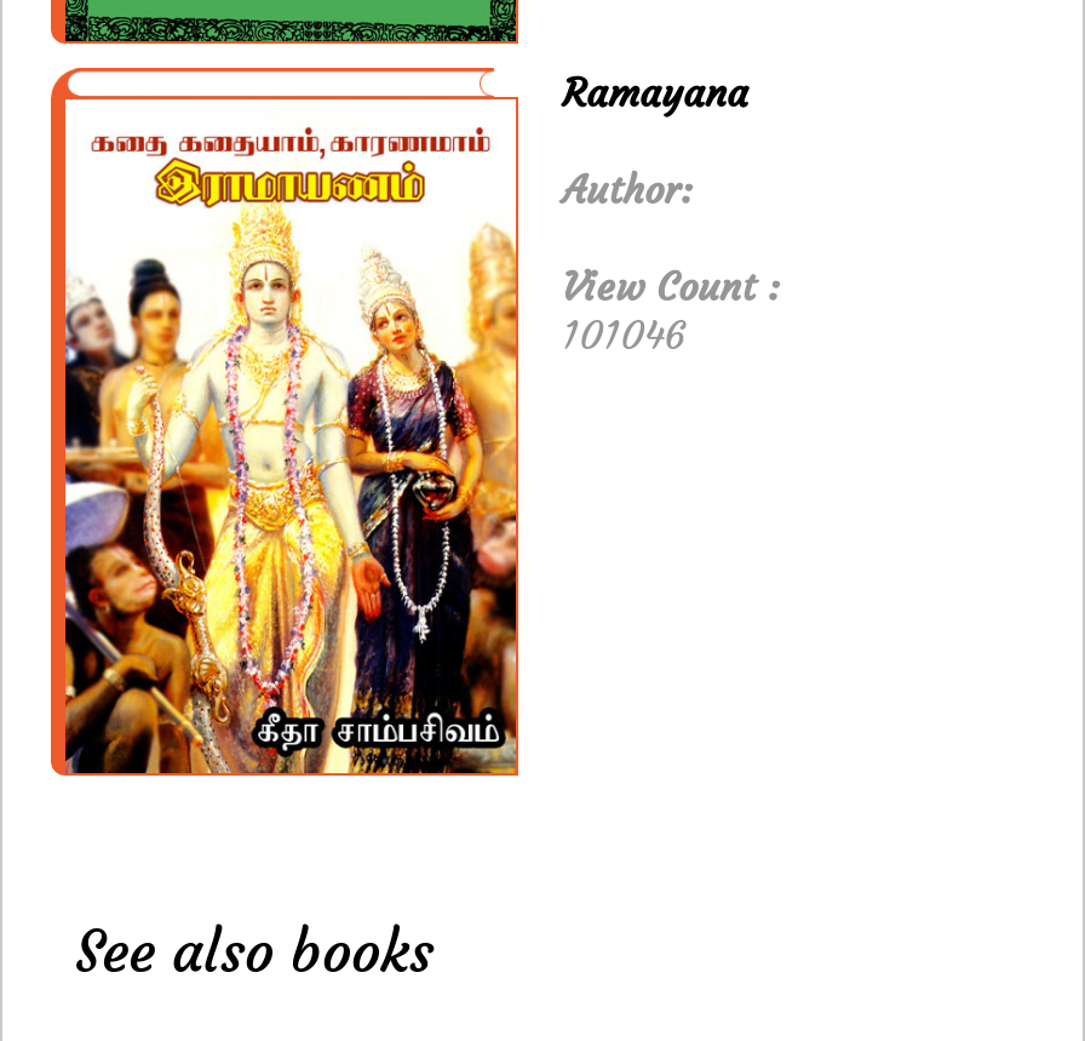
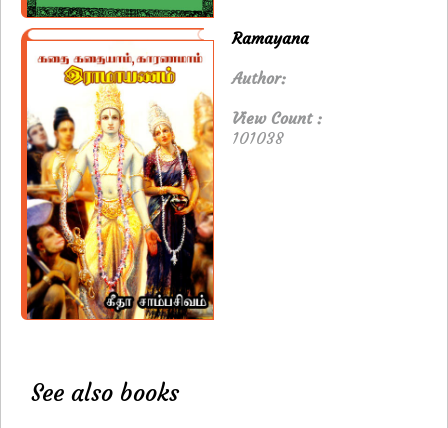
[562,310,686,359] 101046 -> [232,128,283,148] 101038

